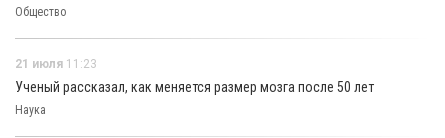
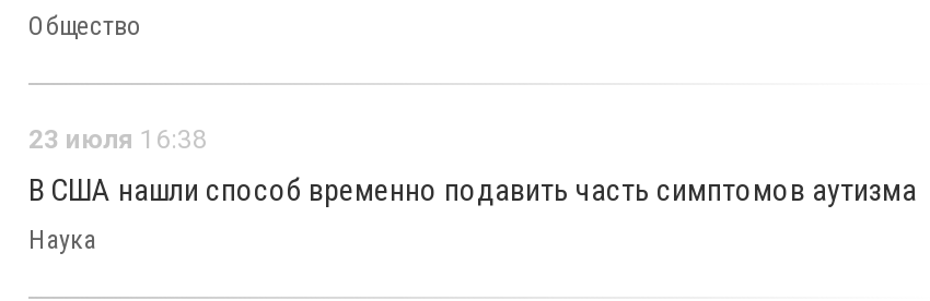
[15,57,97,71] 21 июля 11:23 -> [28,124,208,155] 23 июля 16:38
[15,79,374,95] Ученый рассказал, как меняется размер мозга после 50 лет -> [28,172,917,207] В США нашли способ временно подавить часть симптомов аутизма

